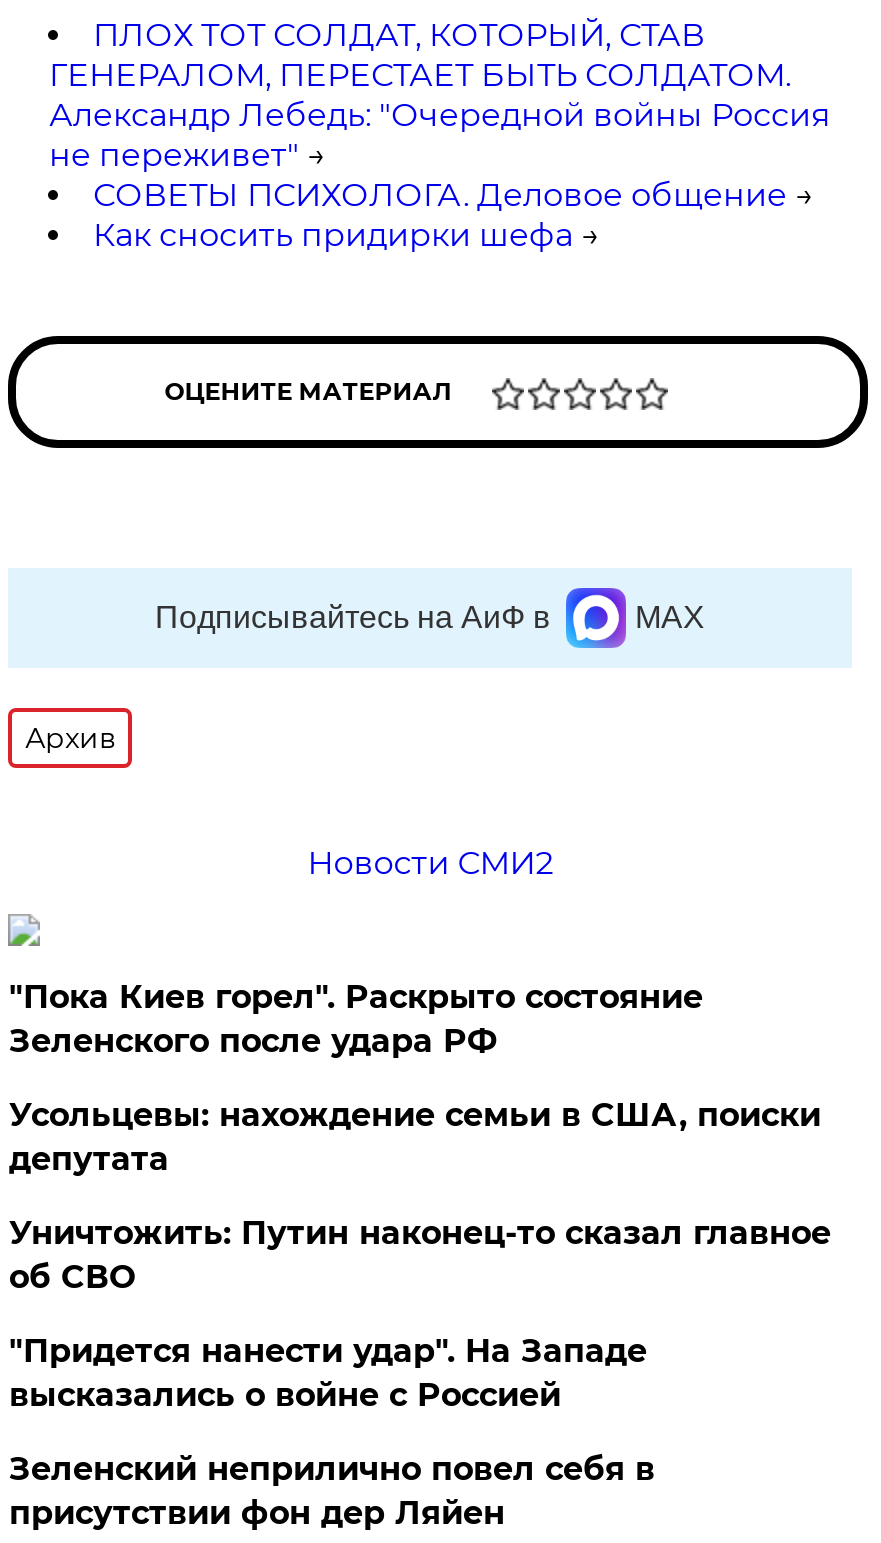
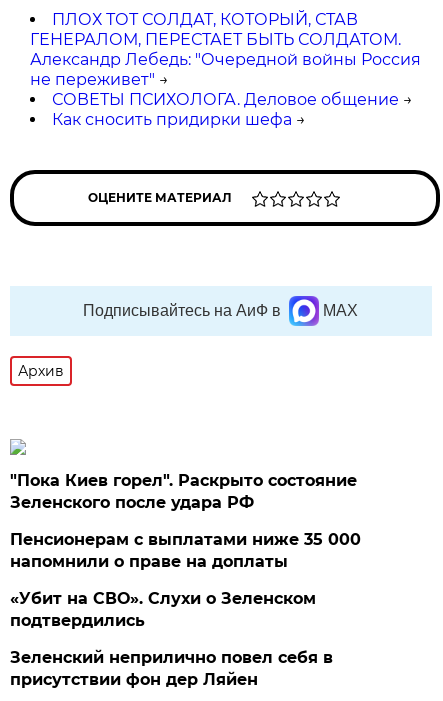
[307,844,553,882] Новости СМИ2 -> none
[9,1096,831,1414] Усольцевы: нахождение семьи в США, поиски | депутата | Уничтожить: Путин наконец-то сказал главное | об СВО | "Придется нанести удар". На Западе | высказались о войне с Россией -> [10,530,361,630] Пенсионерам с выплатами ниже 35 000 | напомнили о праве на доплаты | «Убит на СВО». Слухи о Зеленском | подтвердились

